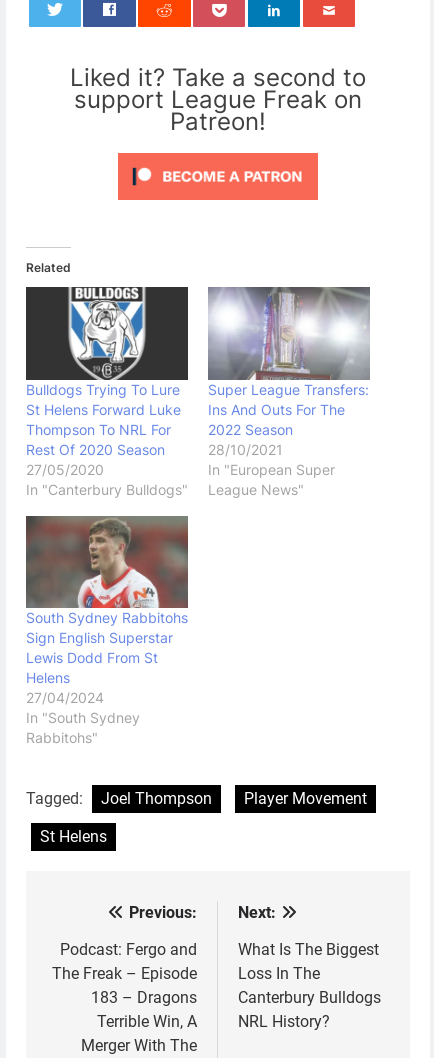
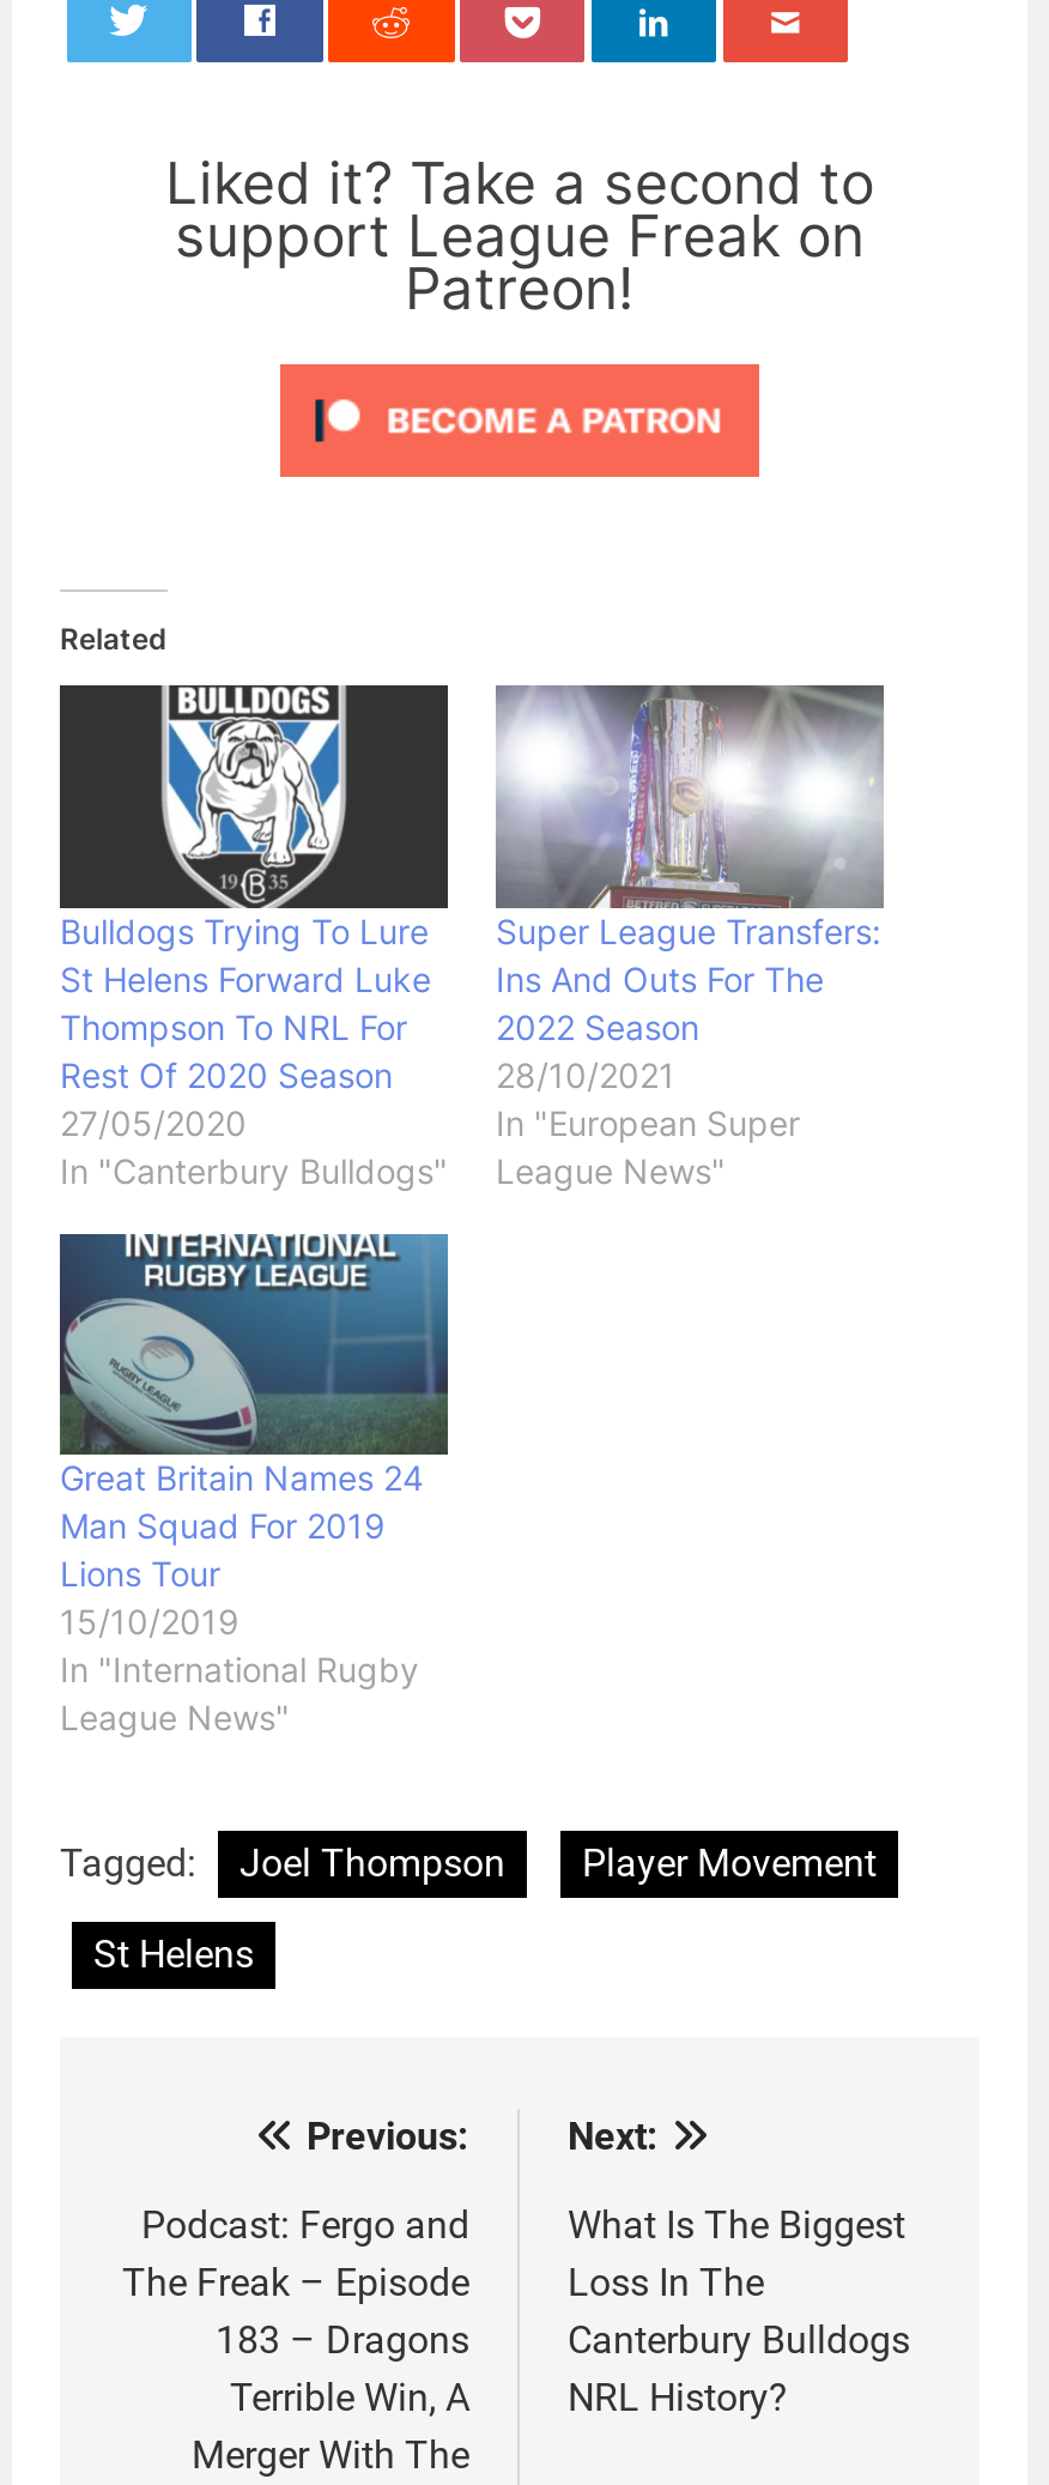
[26,516,188,746] [image] | South Sydney Rabbitohs | Sign English Superstar | Lewis Dodd From St | Helens | 27/04/2024 | In "South Sydney | Rabbitohs" -> [60,1234,448,1738] [image] | Great Britain Names 24 | Man Squad For 2019 | Lions Tour | 15/10/2019 | In "International Rugby | League News"

